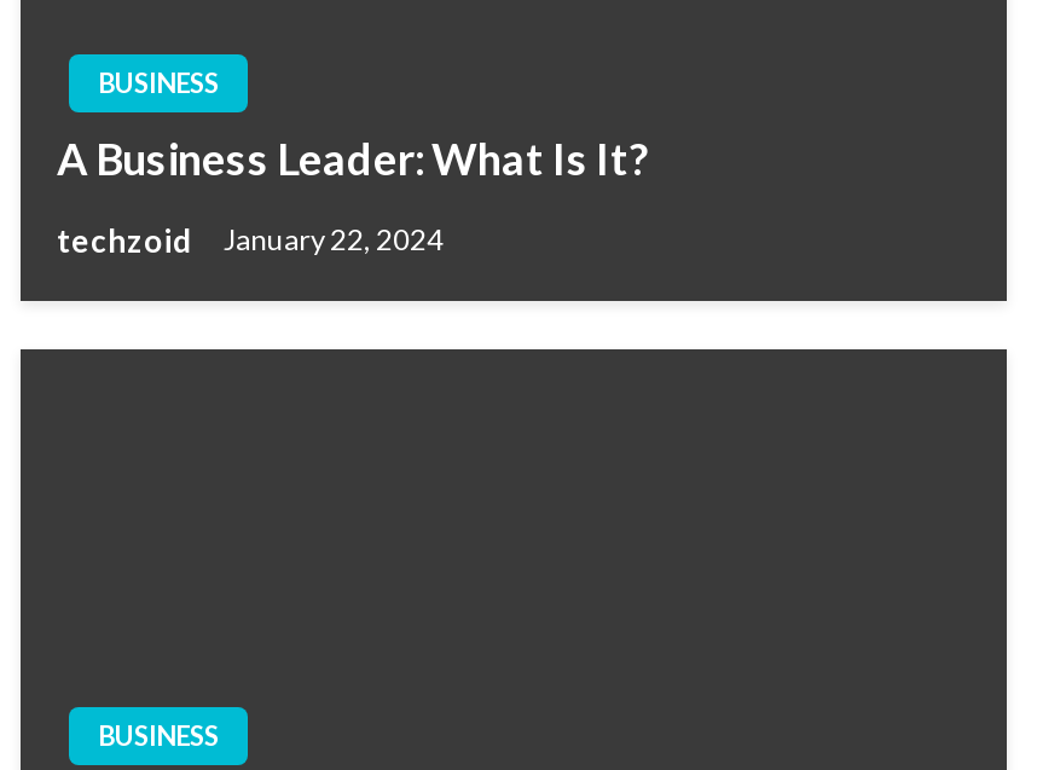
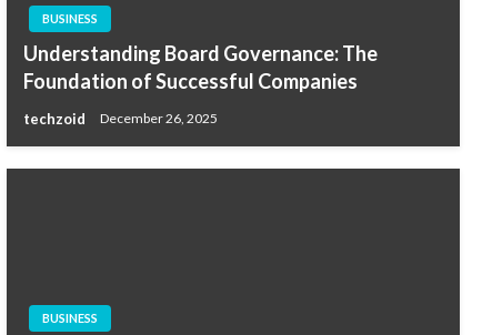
[57,132,649,185] A Business Leader: What Is It? -> [23,41,378,93] Understanding Board Governance: The | Foundation of Successful Companies
[57,221,444,260] techzoid January 22, 2024 -> [23,110,218,128] techzoid December 26, 2025
moved [57,221,199,260] -> [23,110,89,128]: techzoid

